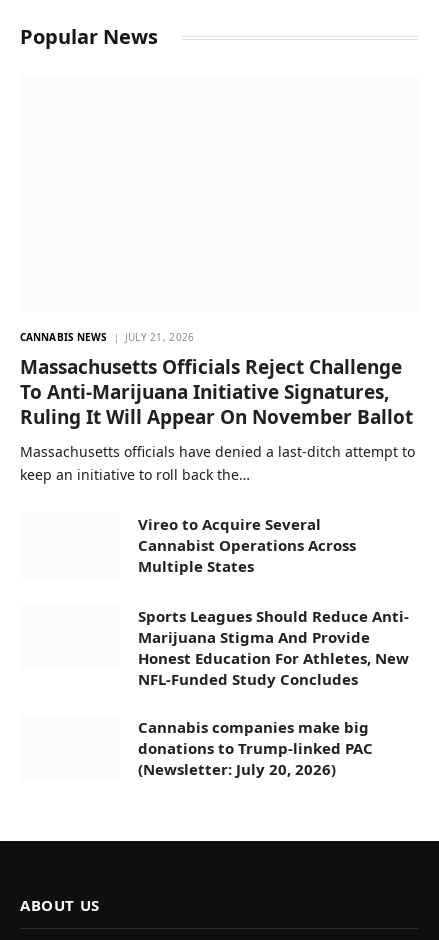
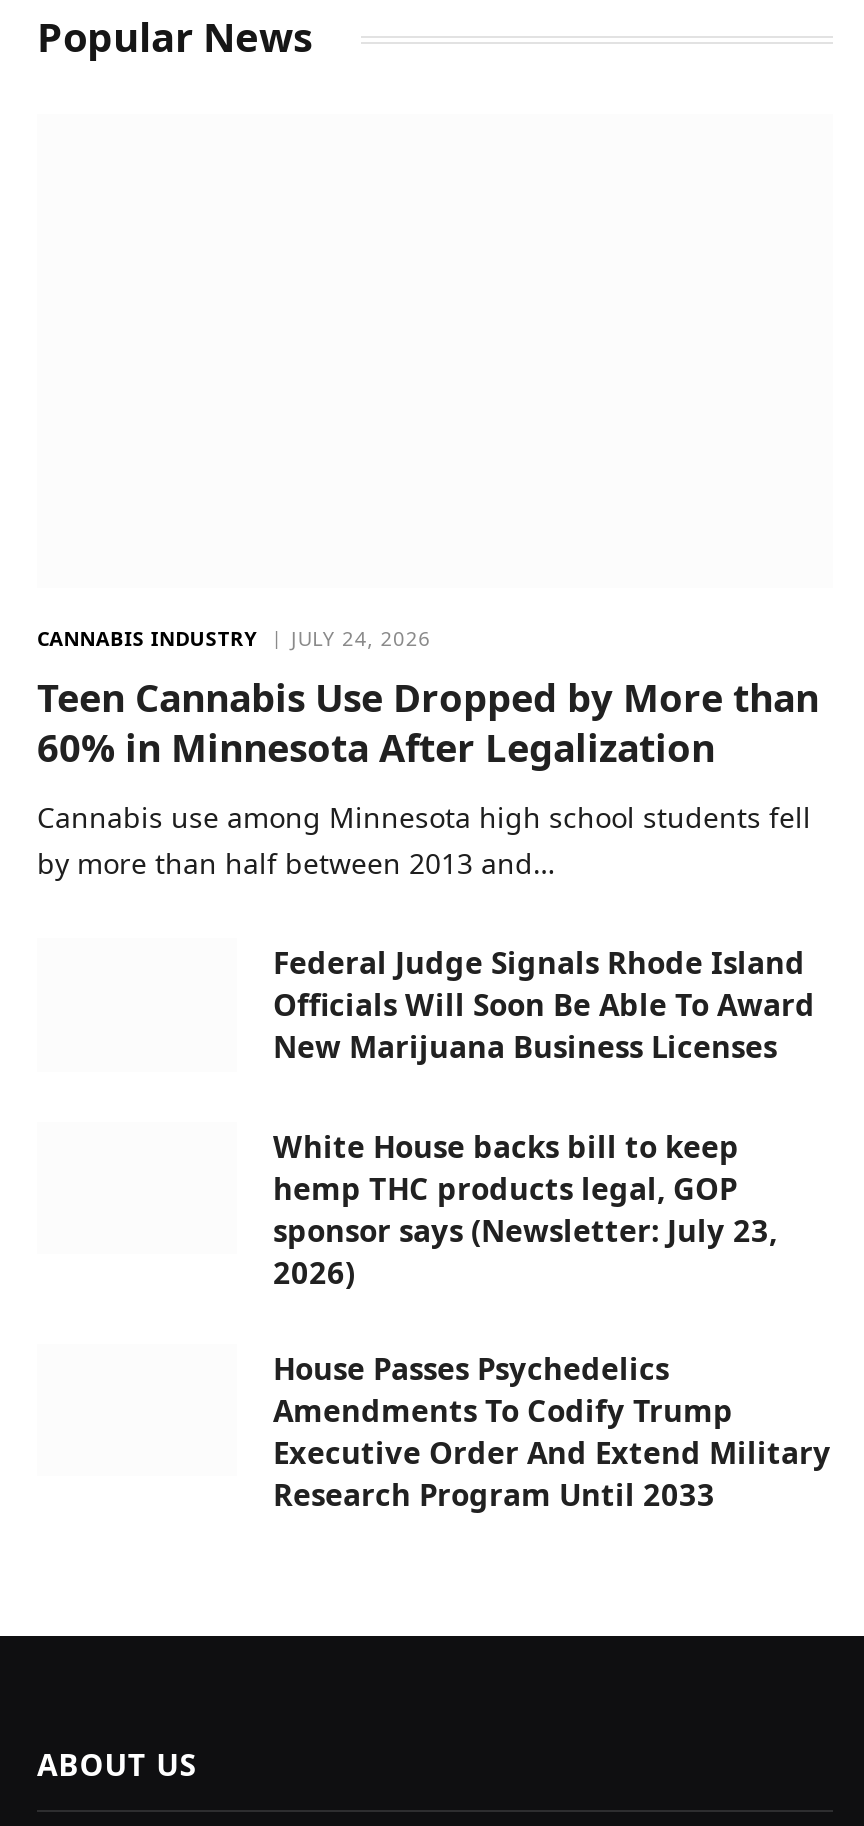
[20,330,413,430] CANNABIS NEWS | JULY 21, 2026 | Massachusetts Officials Reject Challenge | To Anti-Marijuana Initiative Signatures, | Ruling It Will Appear On November Ballot -> [37,624,819,774] CANNABIS INDUSTRY | JULY 24, 2026 | Teen Cannabis Use Dropped by More than | 60% in Minnesota After Legalization
[20,442,415,484] Massachusetts officials have denied a last-ditch attempt to | keep an initiative to roll back the… -> [37,798,811,882] Cannabis use among Minnesota high school students fell | by more than half between 2013 and…
[138,514,356,576] Vireo to Acquire Several | Cannabist Operations Across | Multiple States -> [273,942,815,1066] Federal Judge Signals Rhode Island | Officials Will Soon Be Able To Award | New Marijuana Business Licenses
[138,606,409,689] Sports Leagues Should Reduce Anti- | Marijuana Stigma And Provide | Honest Education For Athletes, New | NFL-Funded Study Concludes -> [273,1125,777,1291] White House backs bill to keep | hemp THC products legal, GOP | sponsor says (Newsletter: July 23, | 2026)
[138,717,373,779] Cannabis companies make big | donations to Trump-linked PAC | (Newsletter: July 20, 2026) -> [273,1347,831,1513] House Passes Psychedelics | Amendments To Codify Trump | Executive Order And Extend Military | Research Program Until 2033

